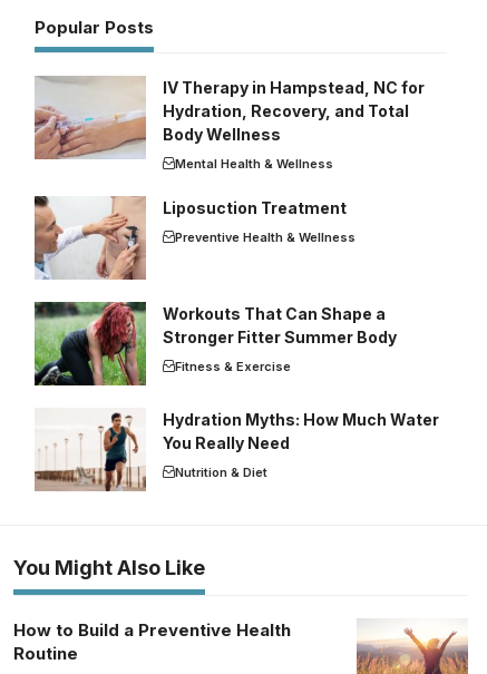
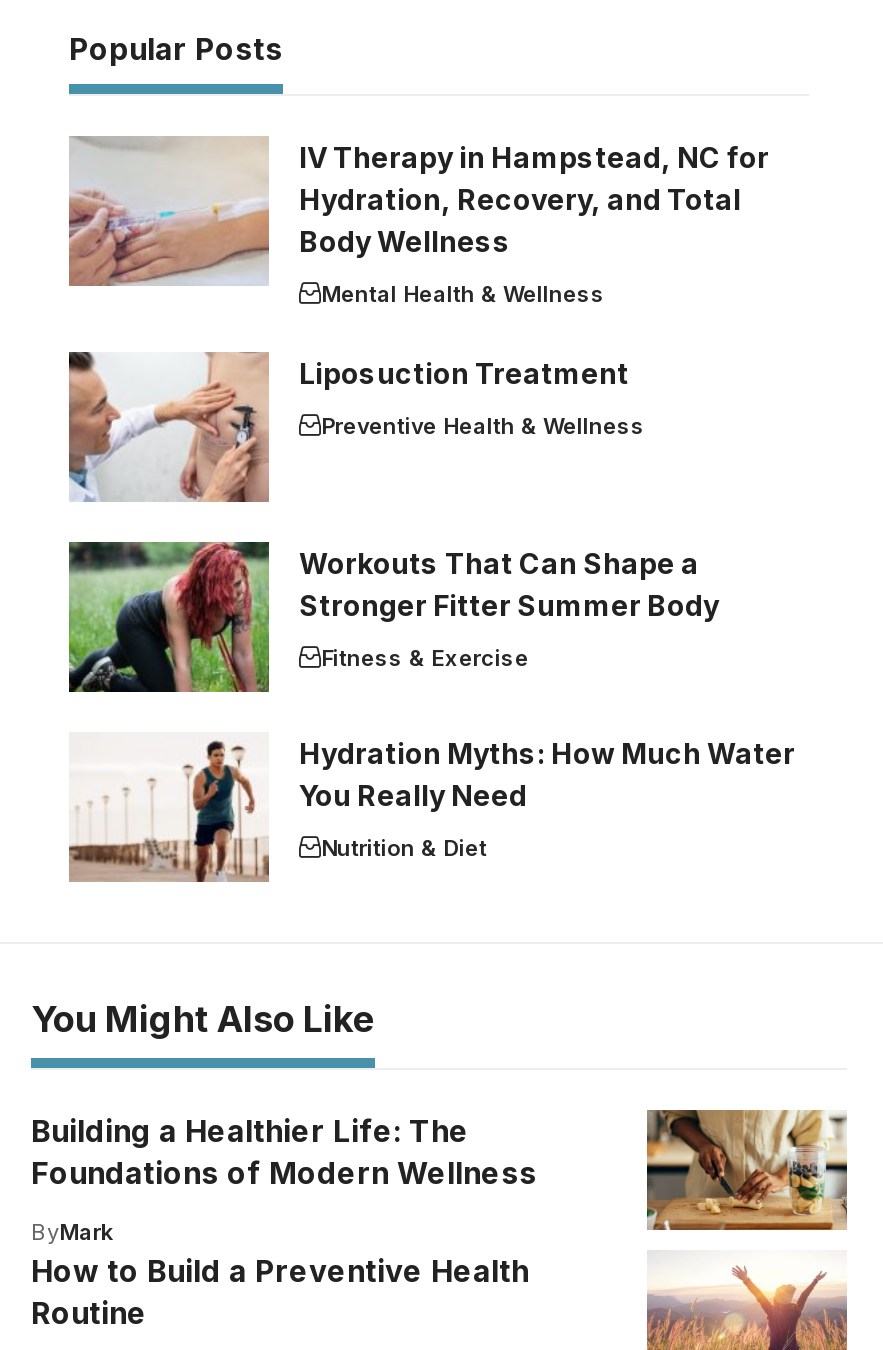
none -> [31,1112,537,1246] Building a Healthier Life: The | Foundations of Modern Wellness | ByMark
none -> [645,1108,847,1232] [image]

